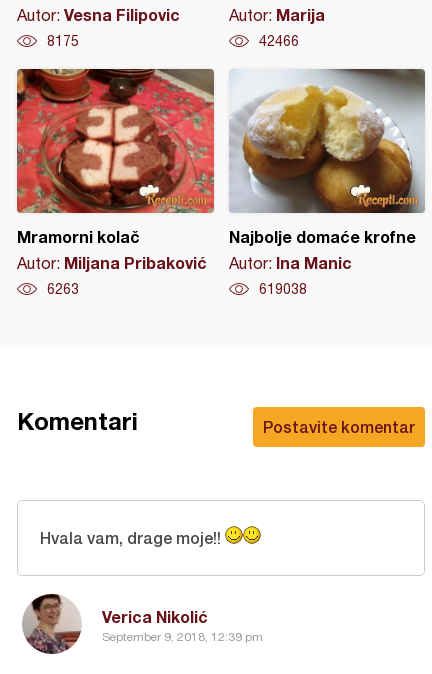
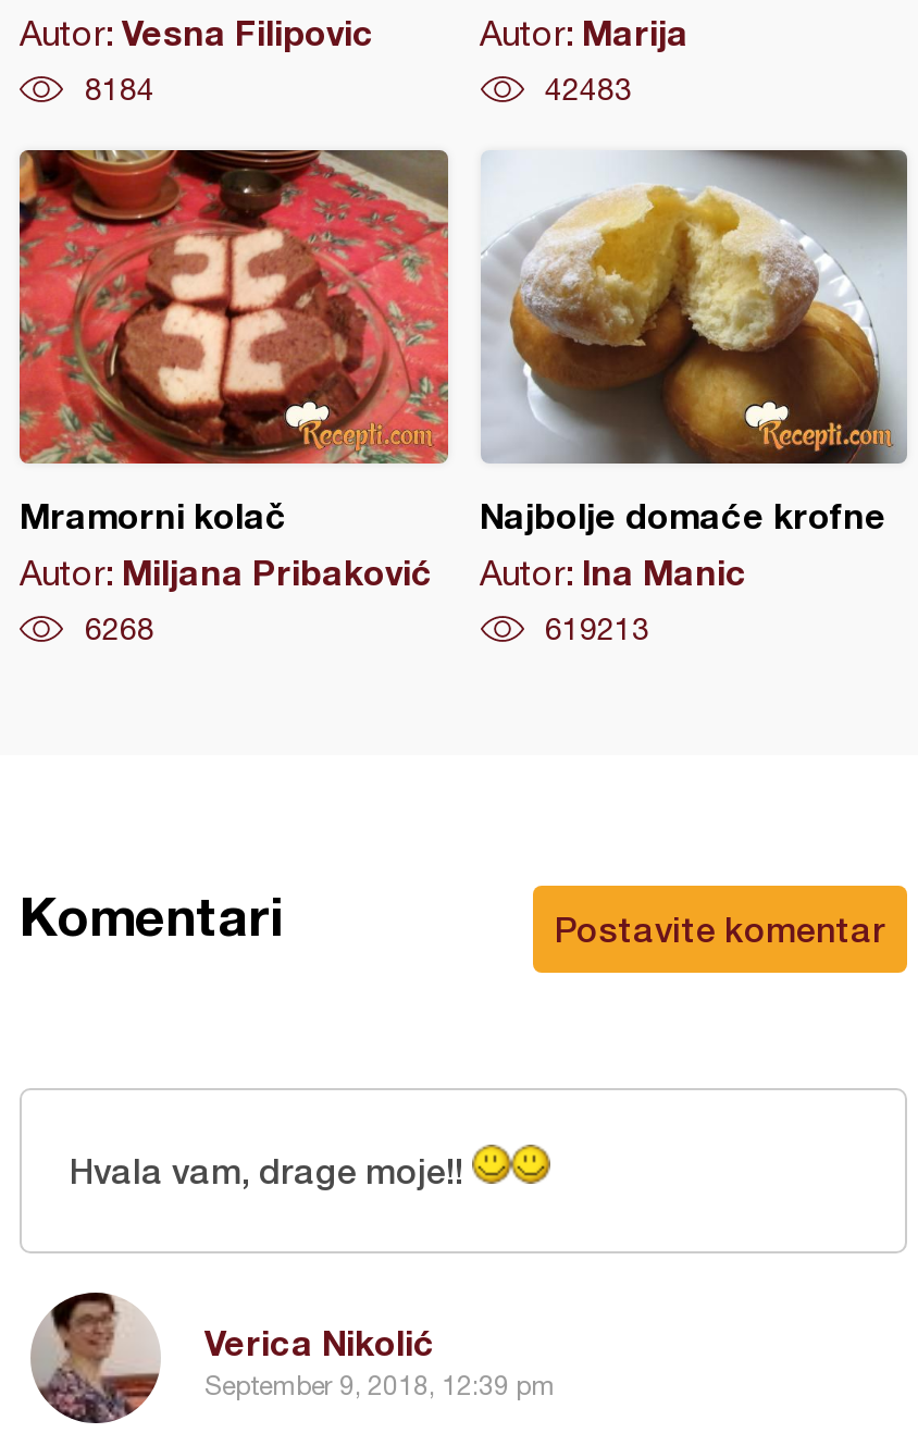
[47,33,79,49] 8175 -> [85,72,154,107] 8184
[258,33,298,49] 42466 -> [545,72,632,107] 42483
[47,281,79,297] 6263 -> [85,612,154,646] 6268
[258,281,306,297] 619038 -> [545,612,649,646] 619213

